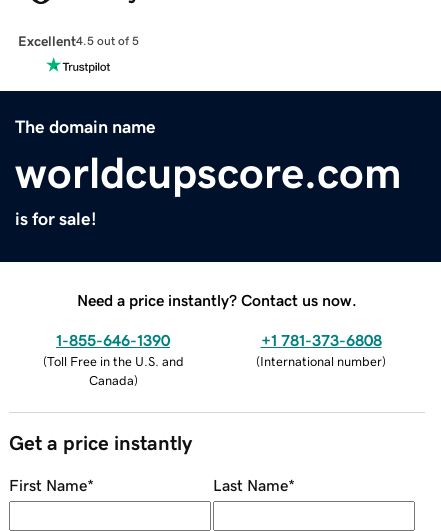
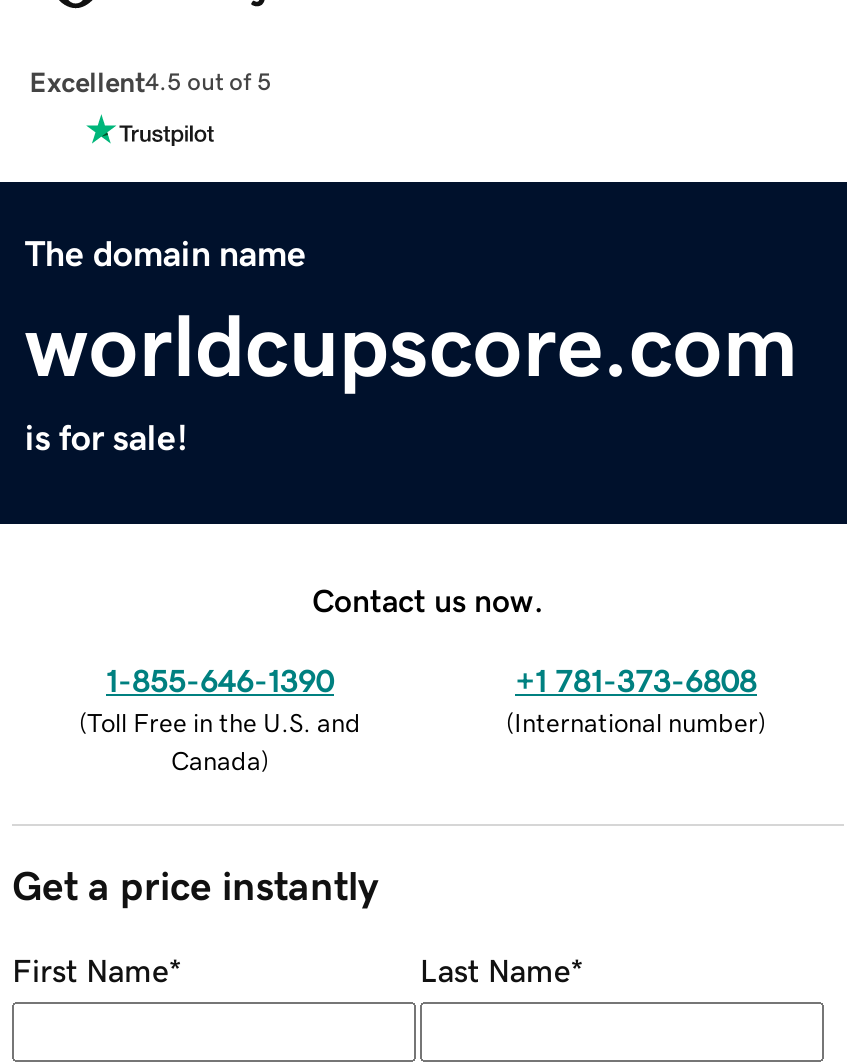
[77,292,357,308] Need a price instantly? Contact us now. -> [312,583,544,615] Contact us now.

